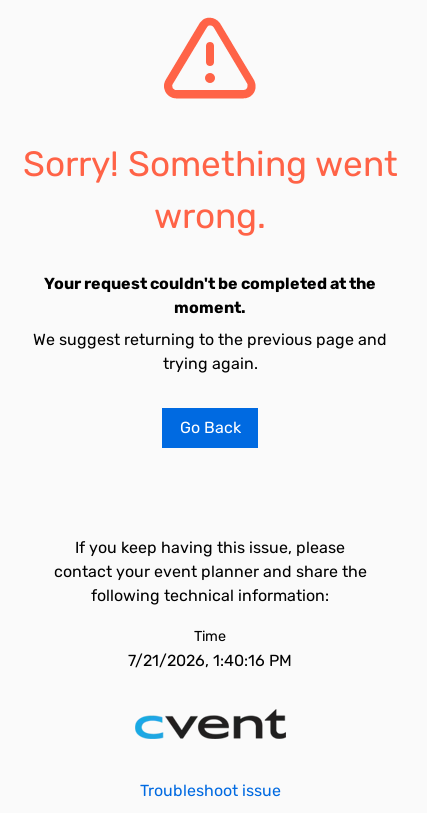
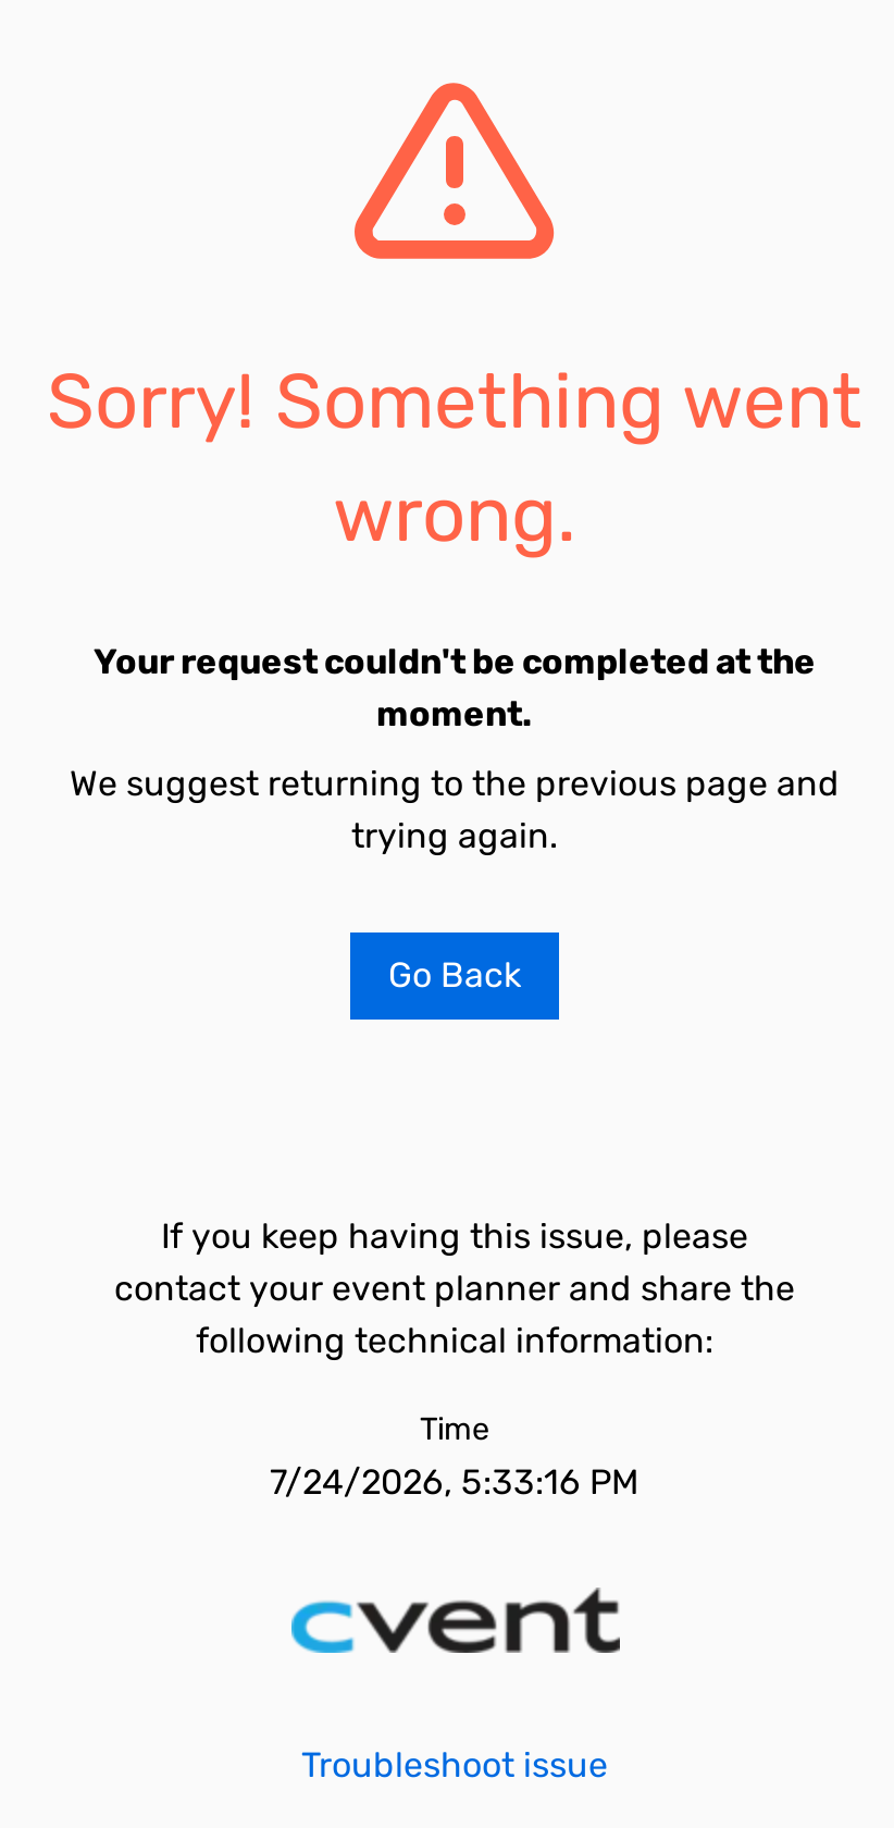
[128,651,292,670] 7/21/2026, 1:40:16 PM -> [270,1461,640,1503] 7/24/2026, 5:33:16 PM

